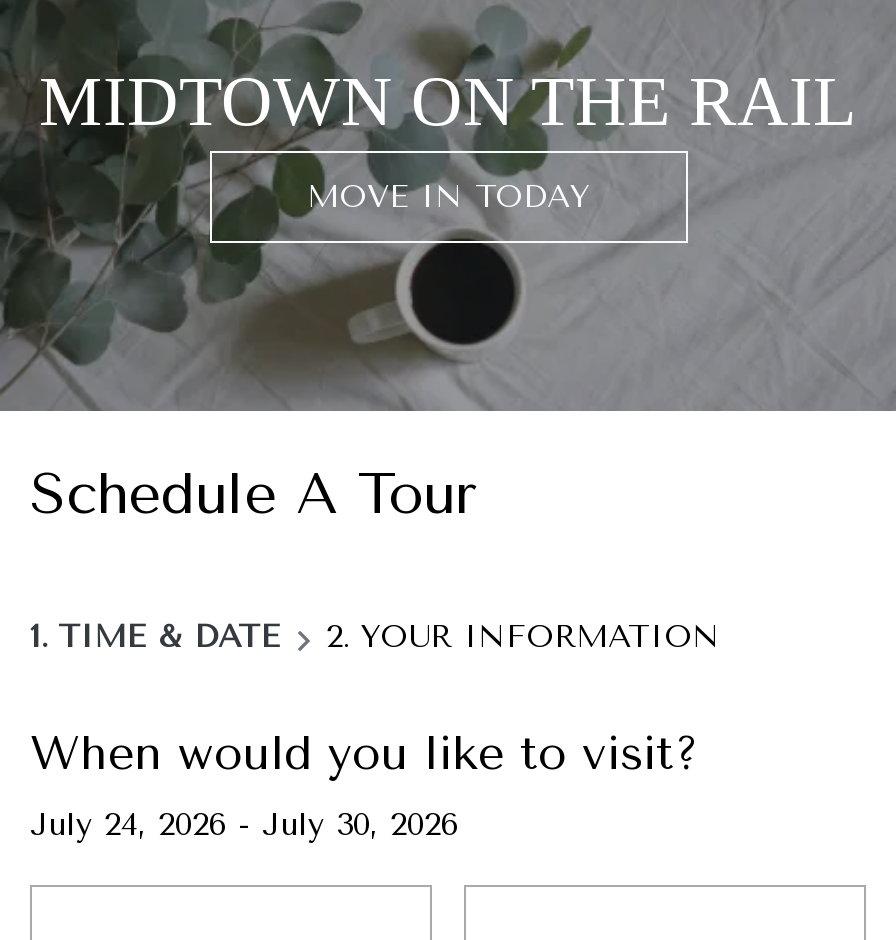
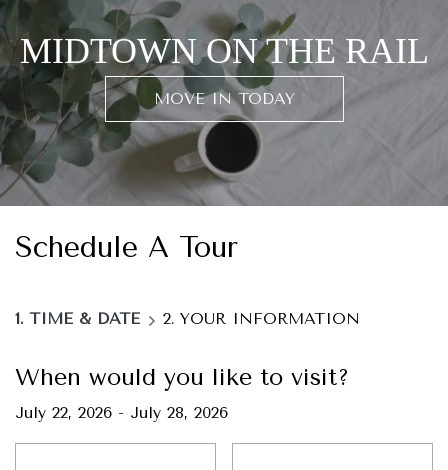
[30,806,458,844] July 24, 2026 - July 30, 2026 -> [15,403,228,422] July 22, 2026 - July 28, 2026

